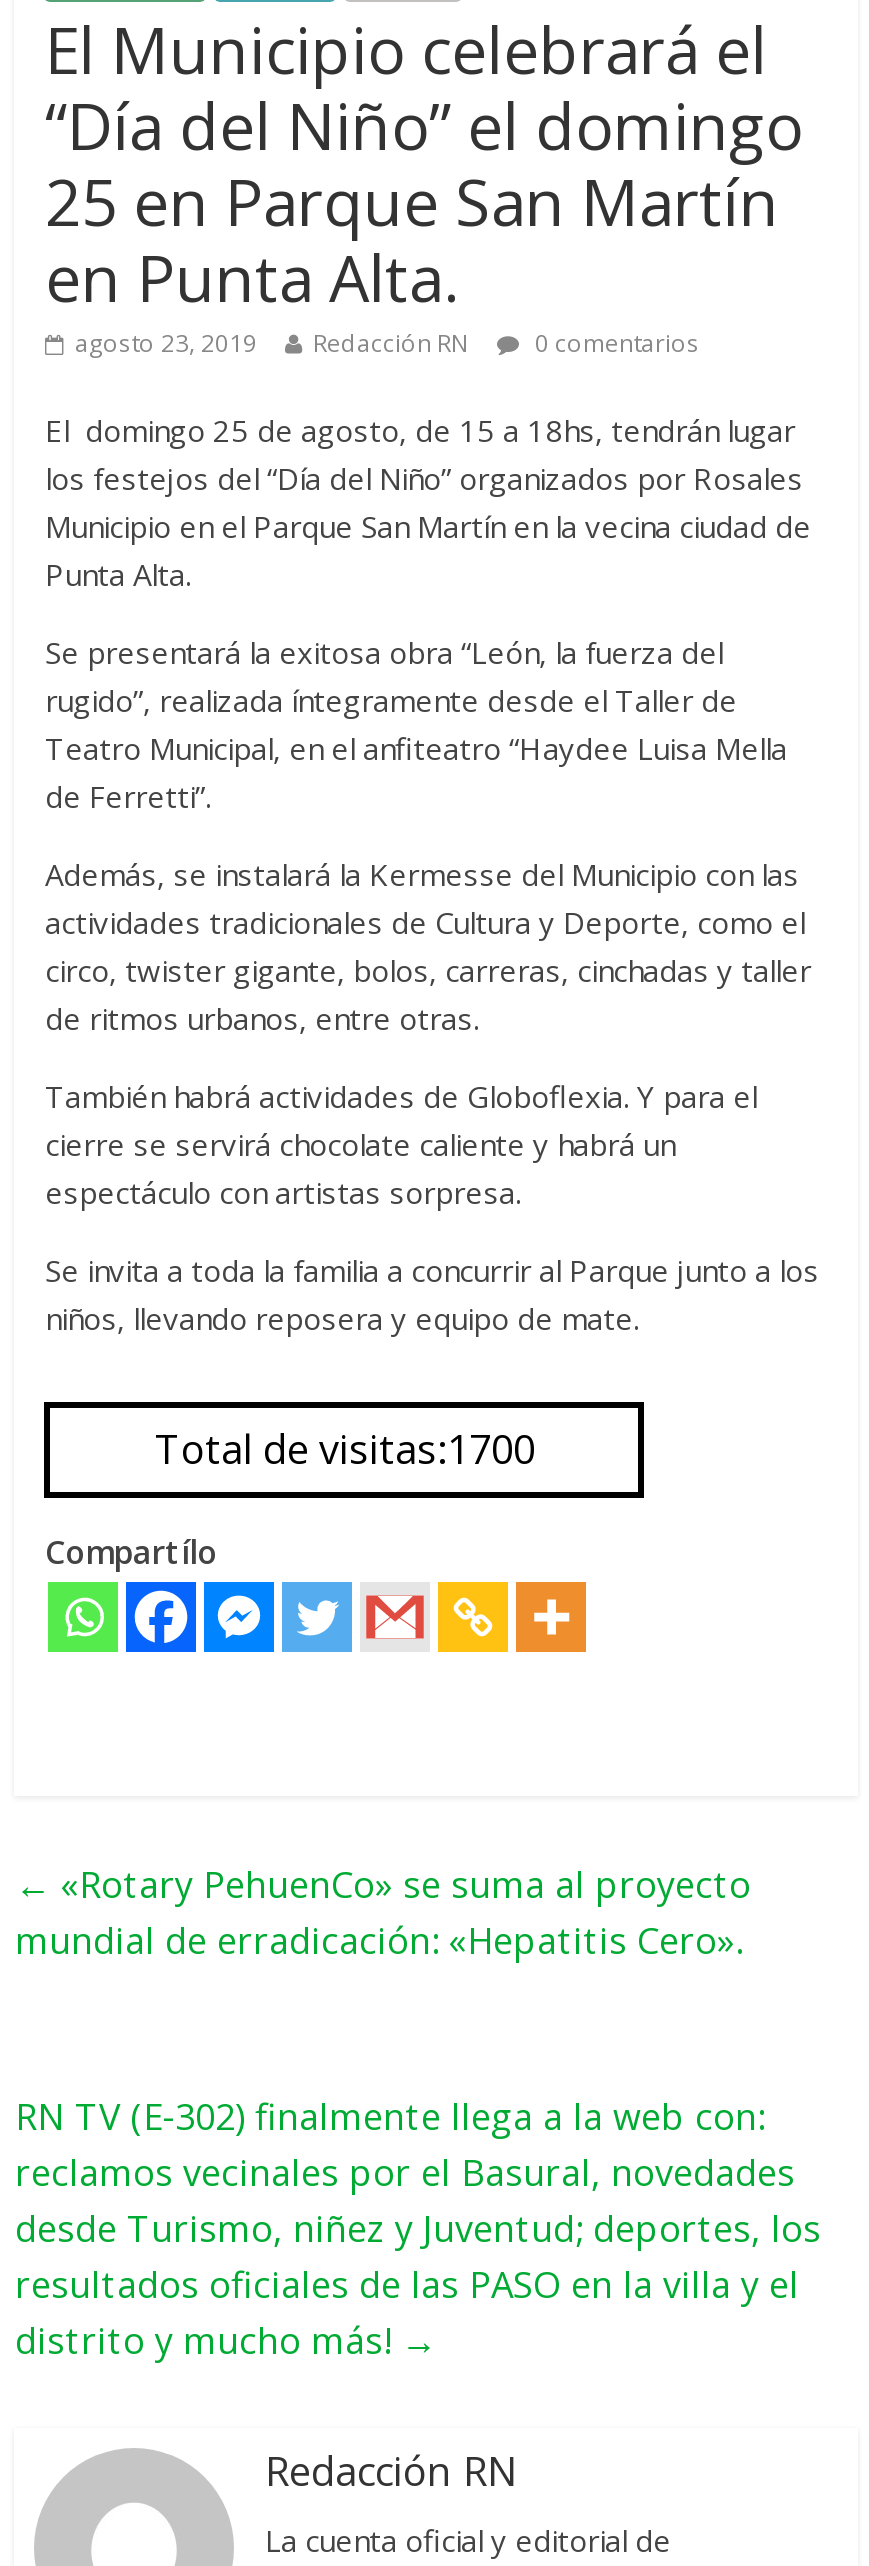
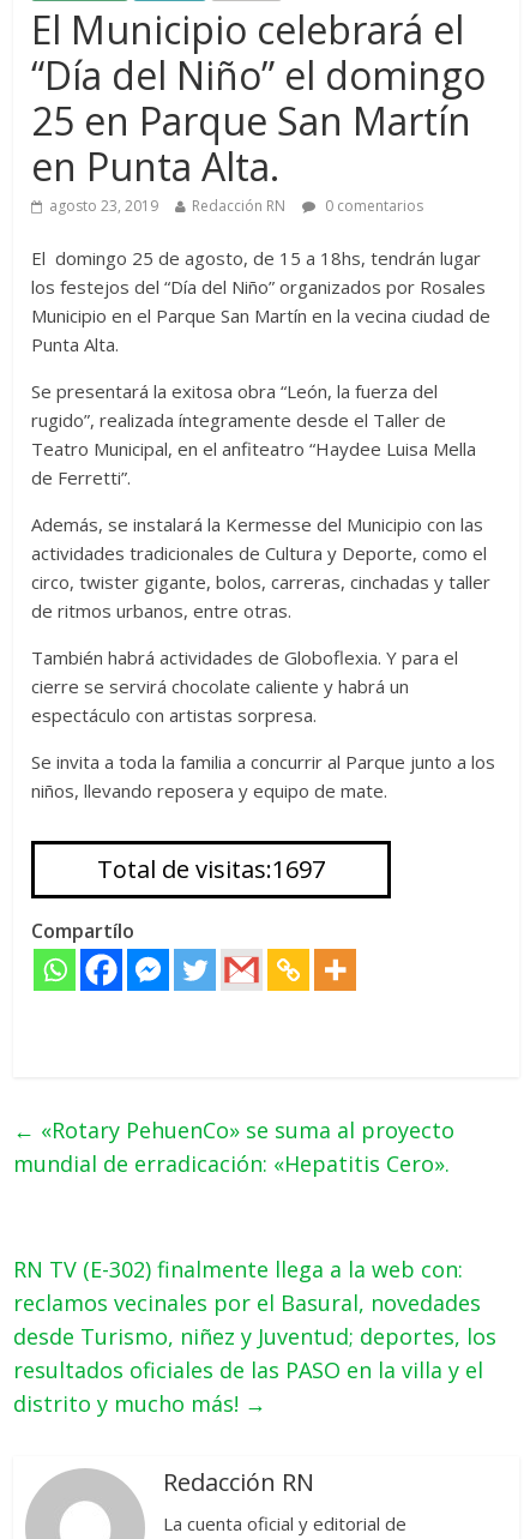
[155,1421,535,1475] Total de visitas:1700 -> [98,852,325,885] Total de visitas:1697

